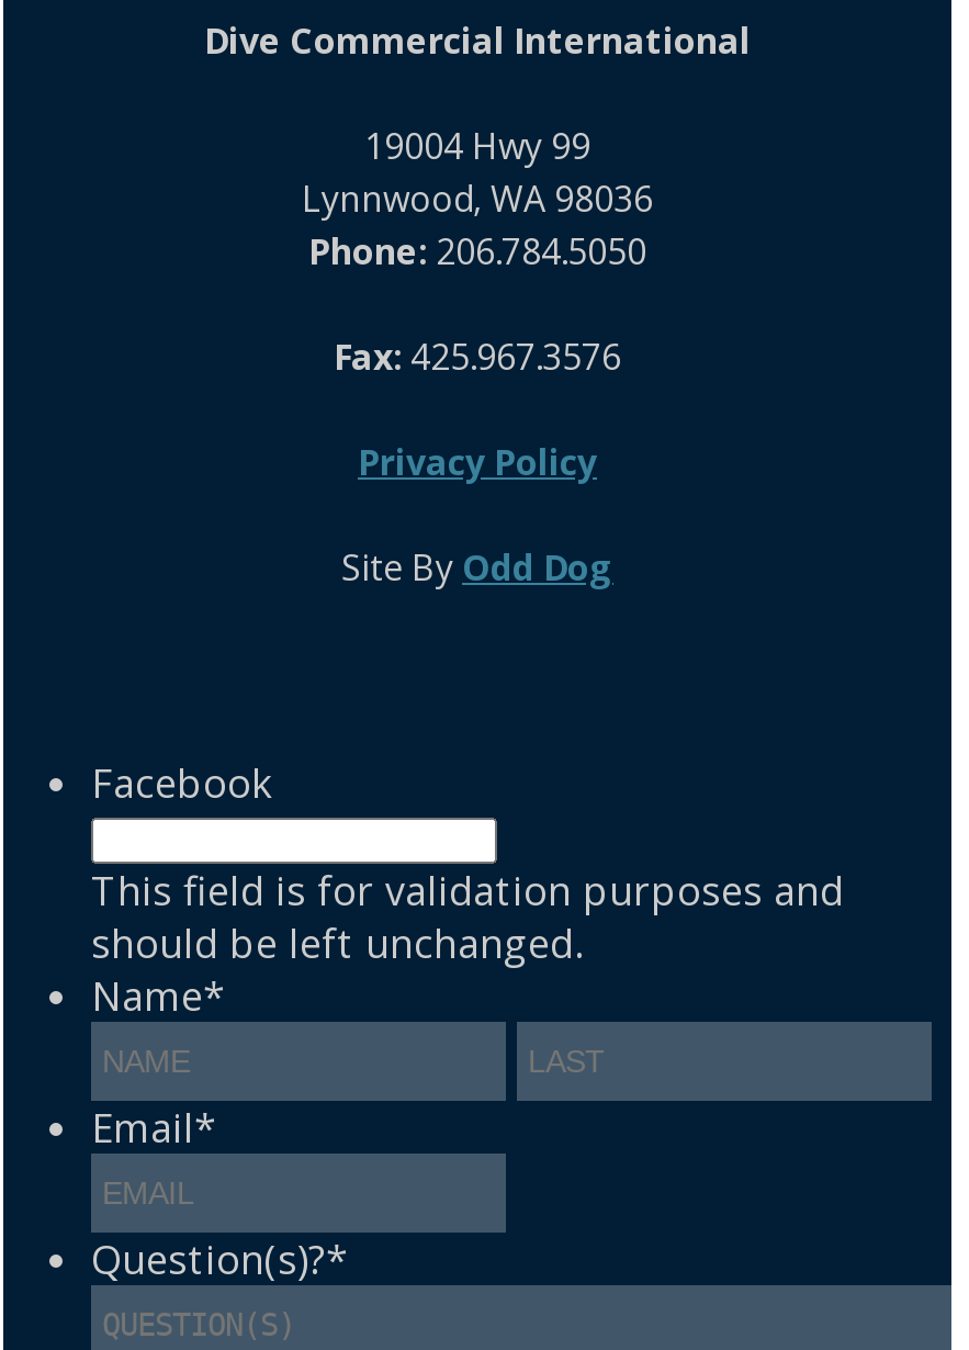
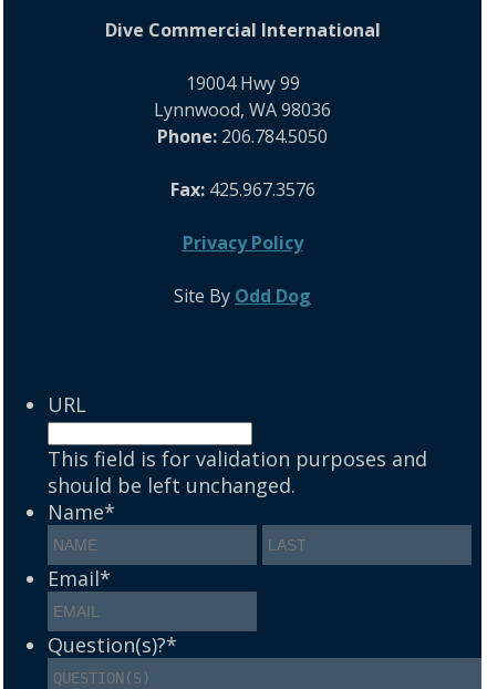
[91,755,273,808] Facebook -> [48,391,86,417] URL

